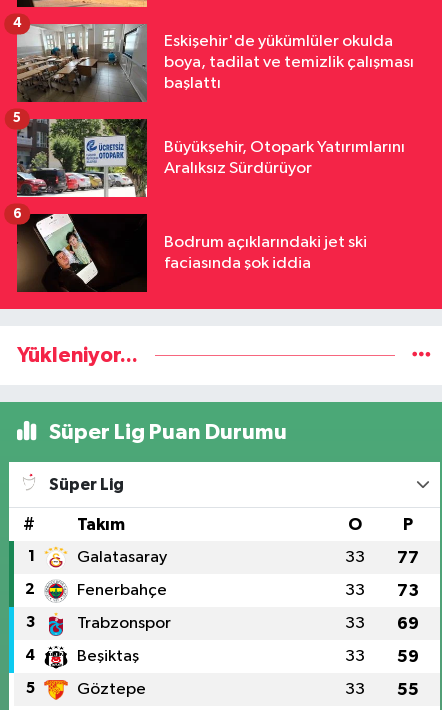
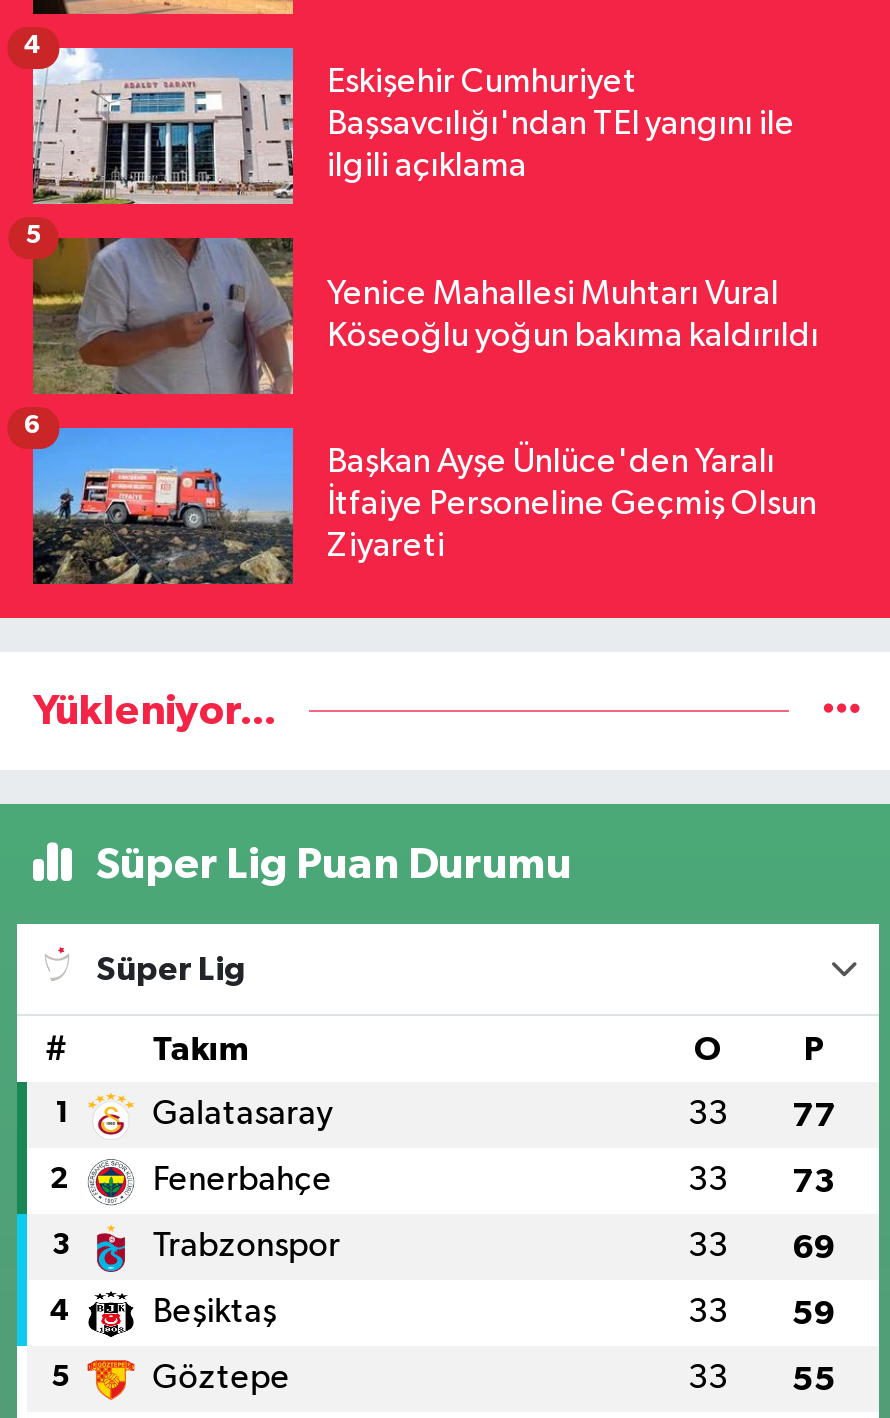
[16,24,414,103] [image] | Eskişehir'de yükümlüler okulda | boya, tadilat ve temizlik çalışması | başlattı -> [31,46,795,206] [image] | Eskişehir Cumhuriyet | Başsavcılığı'ndan TEI yangını ile | ilgili açıklama
[16,118,405,198] [image] | Büyükşehir, Otopark Yatırımlarını | Aralıksız Sürdürüyor -> [31,236,819,396] [image] | Yenice Mahallesi Muhtarı Vural | Köseoğlu yoğun bakıma kaldırıldı
[16,213,367,293] [image] | Bodrum açıklarındaki jet ski | faciasında şok iddia -> [31,426,817,586] [image] | Başkan Ayşe Ünlüce'den Yaralı | İtfaiye Personeline Geçmiş Olsun | Ziyareti

